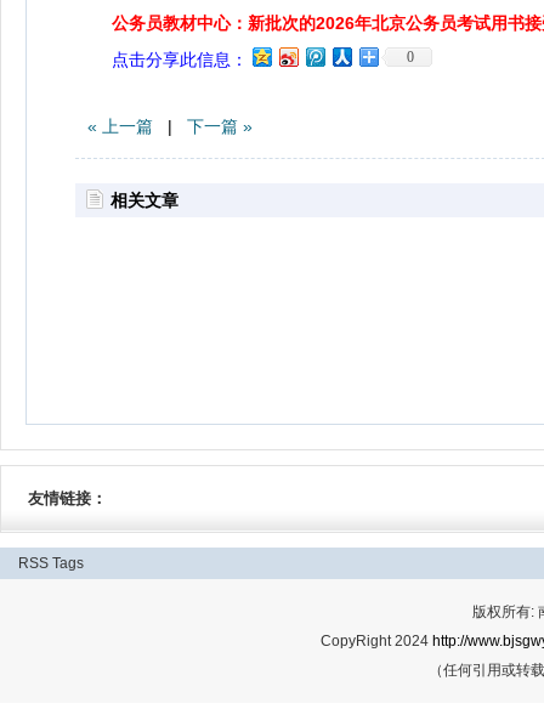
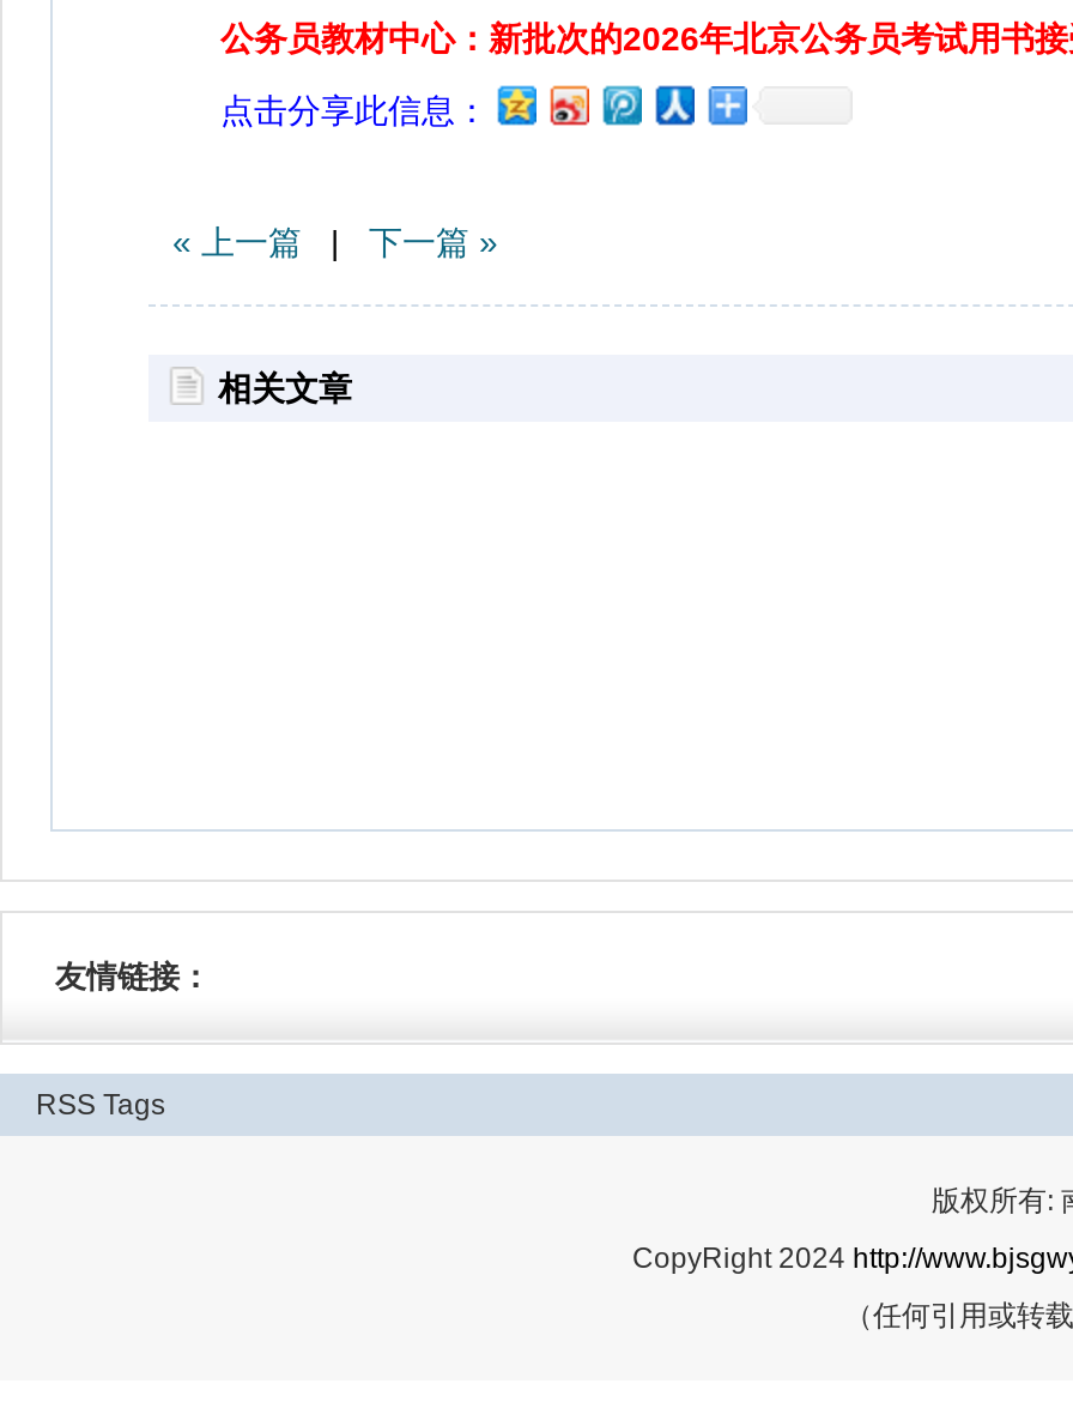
[406,49,413,66] 0 -> none

